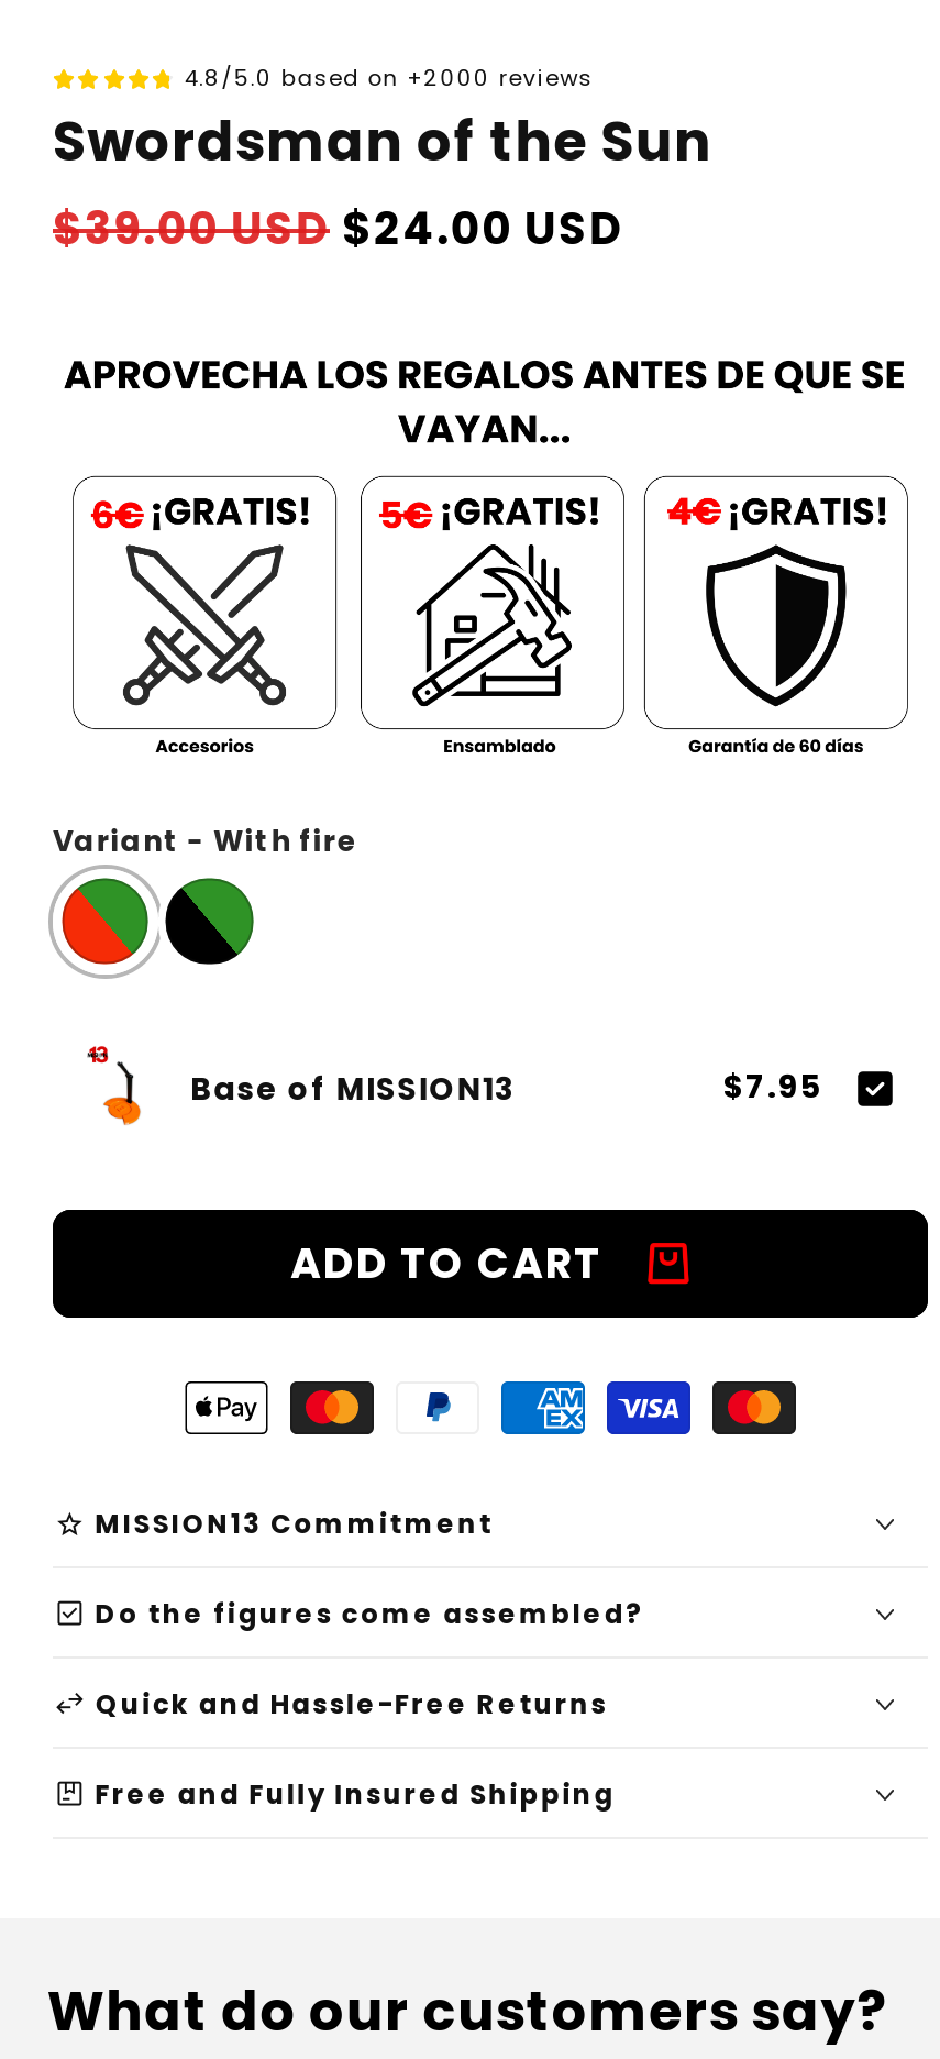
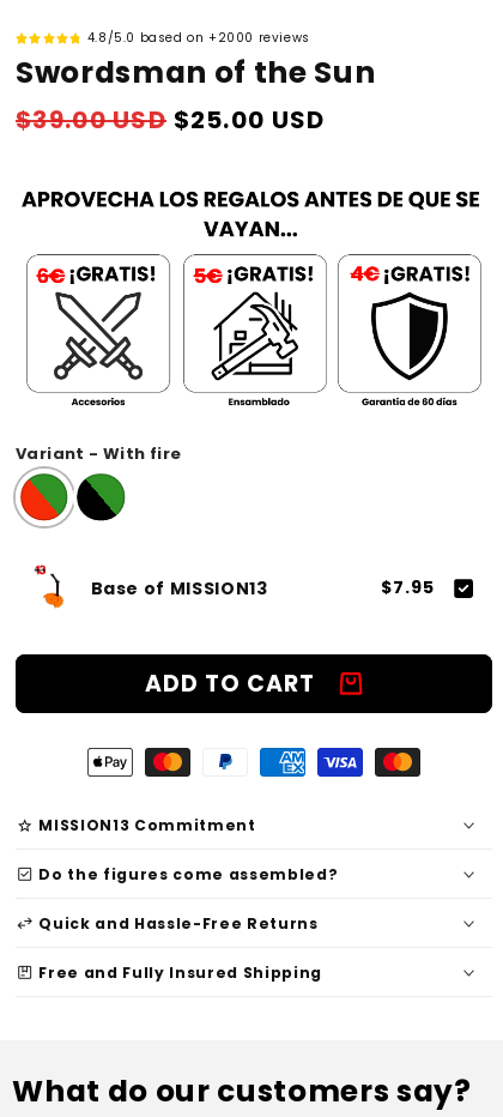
[342,198,623,260] $24.00 USD -> [173,103,325,137] $25.00 USD

